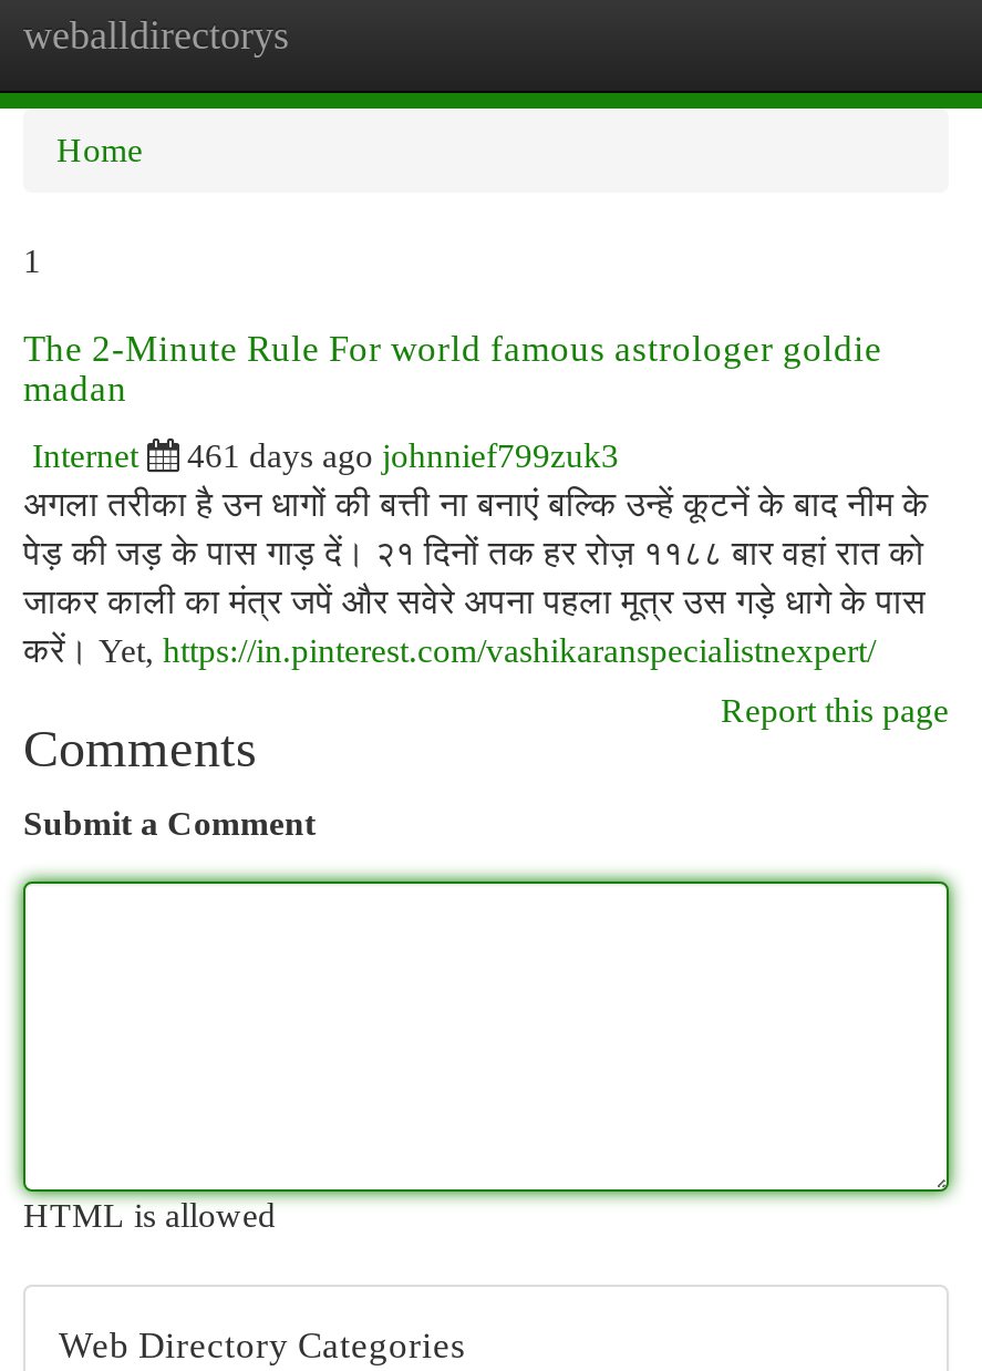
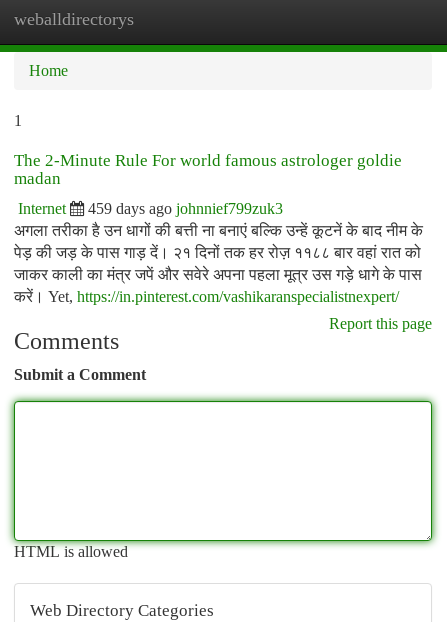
[187,436,619,474] 461 days ago johnnief799zuk3 -> [88,200,283,217] 459 days ago johnnief799zuk3

